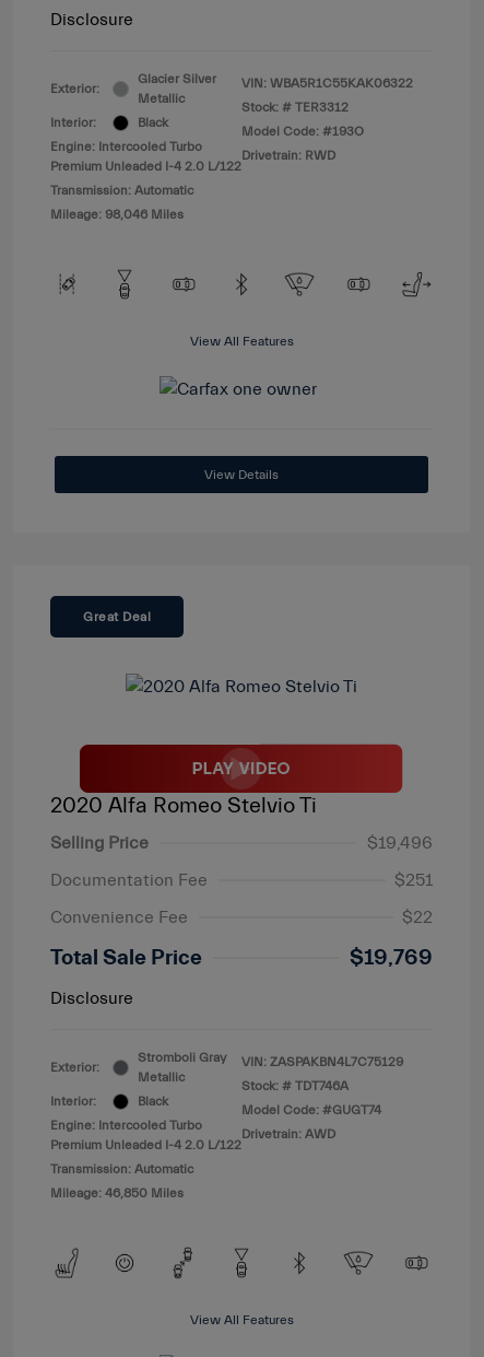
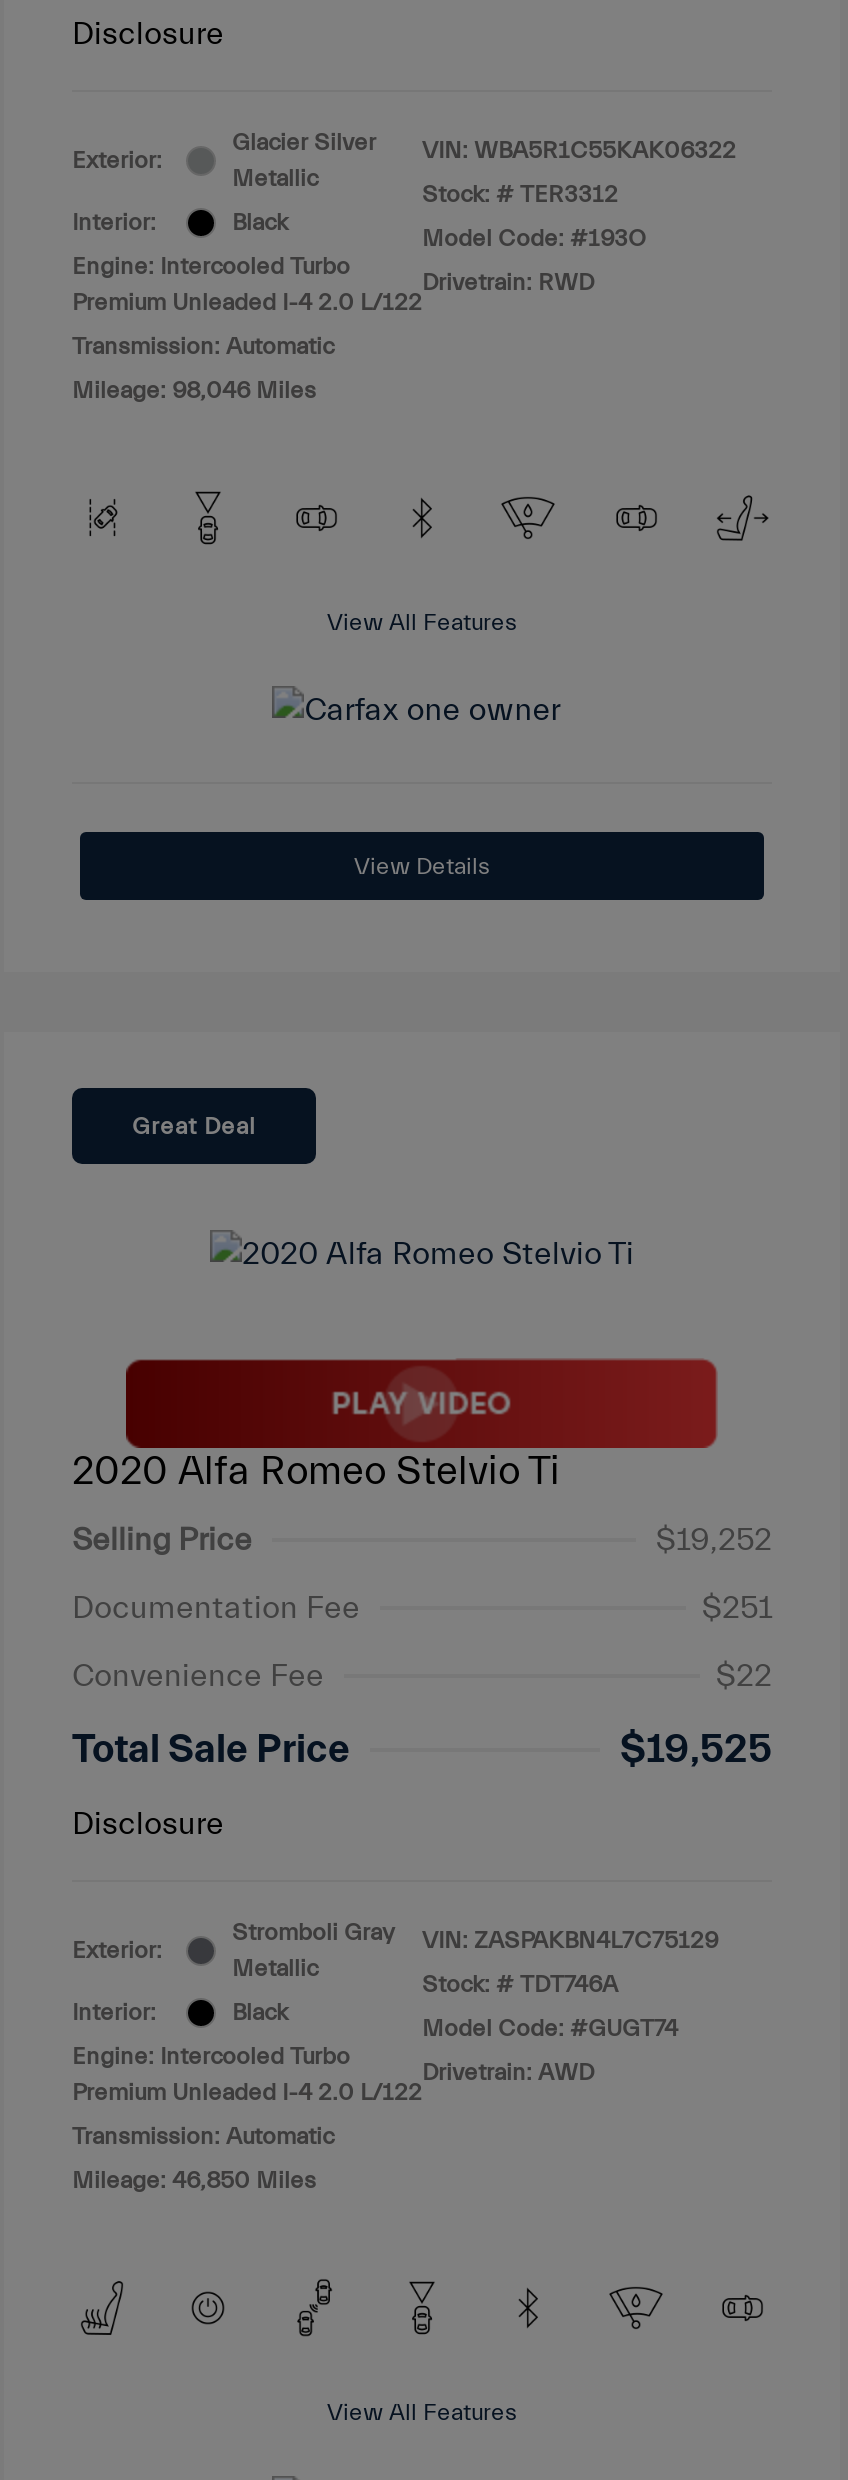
[367,833,433,853] $19,496 -> [656,1522,772,1558] $19,252
[350,945,433,970] $19,769 -> [620,1726,772,1772] $19,525

